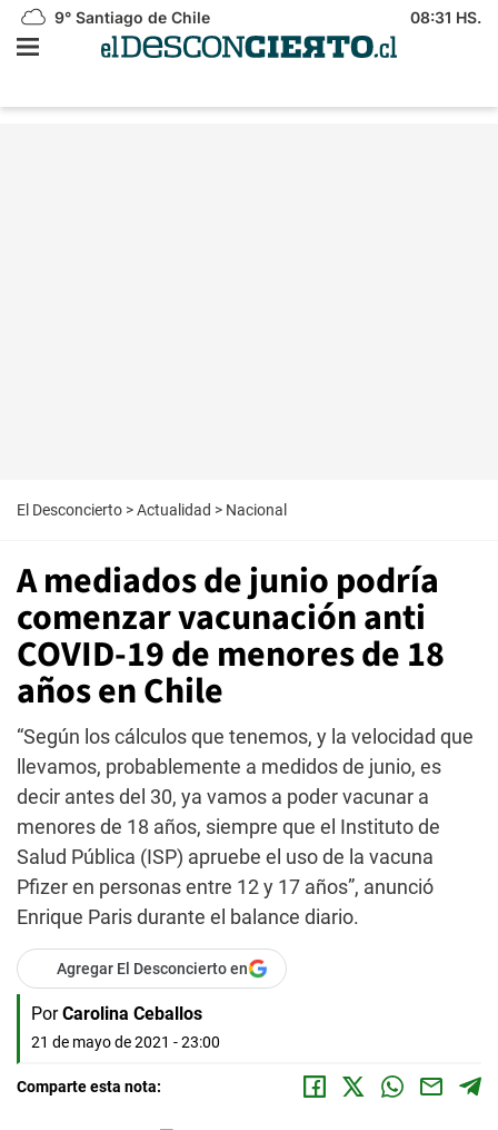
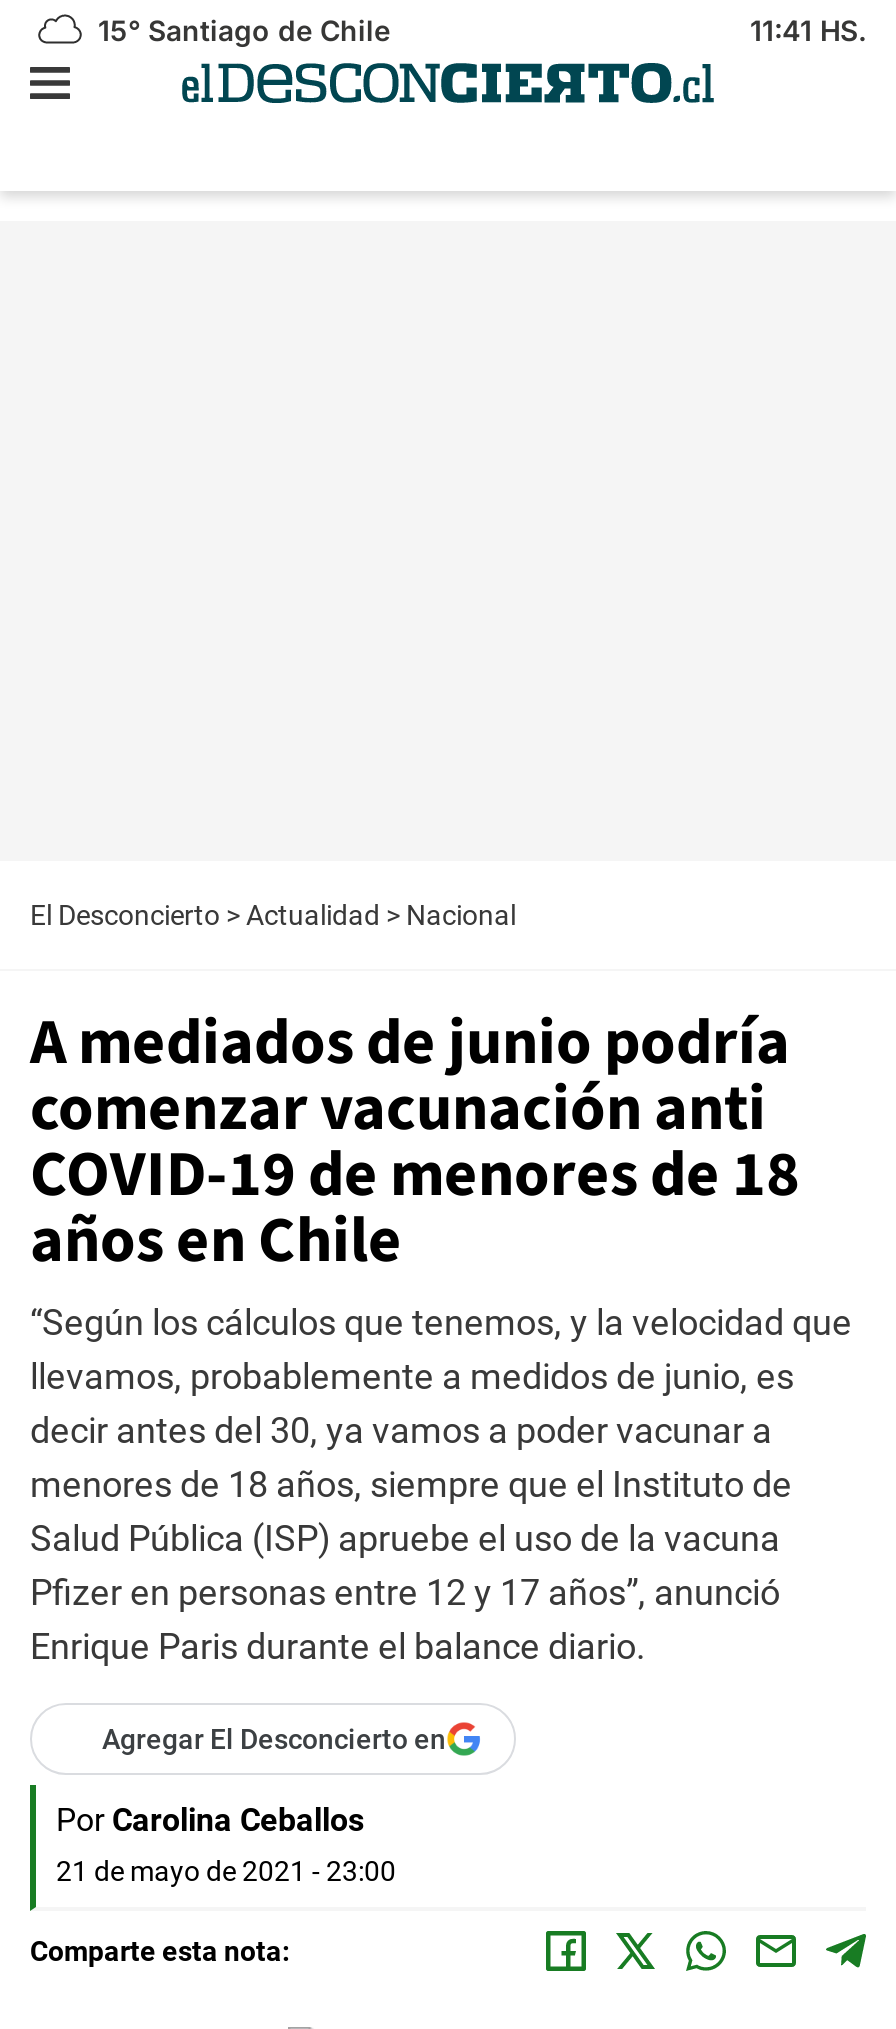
[50,8,210,27] 9° Santiago de Chile -> [90,13,390,47] 15° Santiago de Chile
[410,8,481,27] 08:31 HS. -> [750,13,866,47] 11:41 HS.

